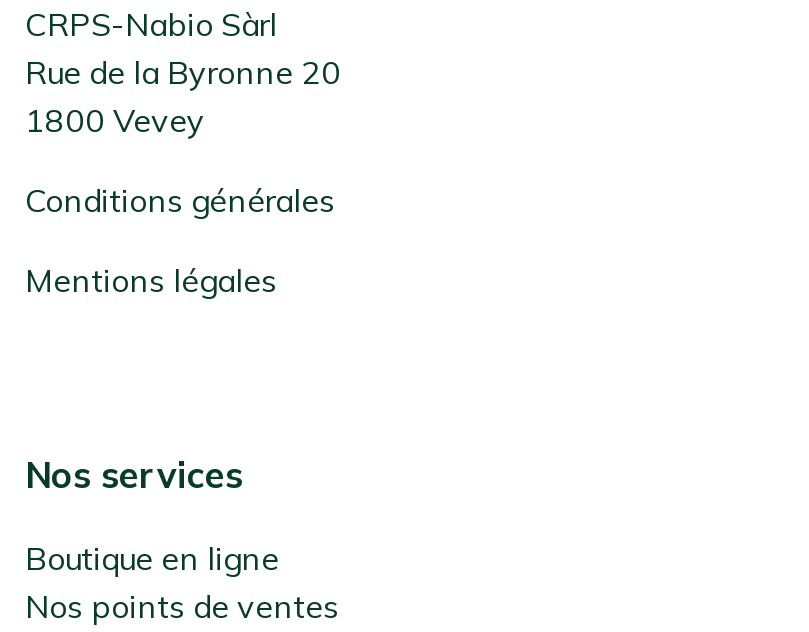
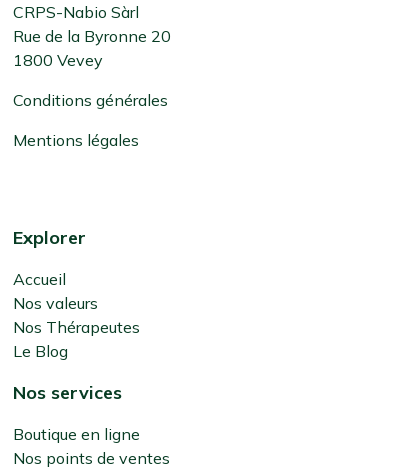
none -> [13,226,140,361] Explorer | Accueil | Nos valeurs | Nos Thérapeutes | Le Blog

